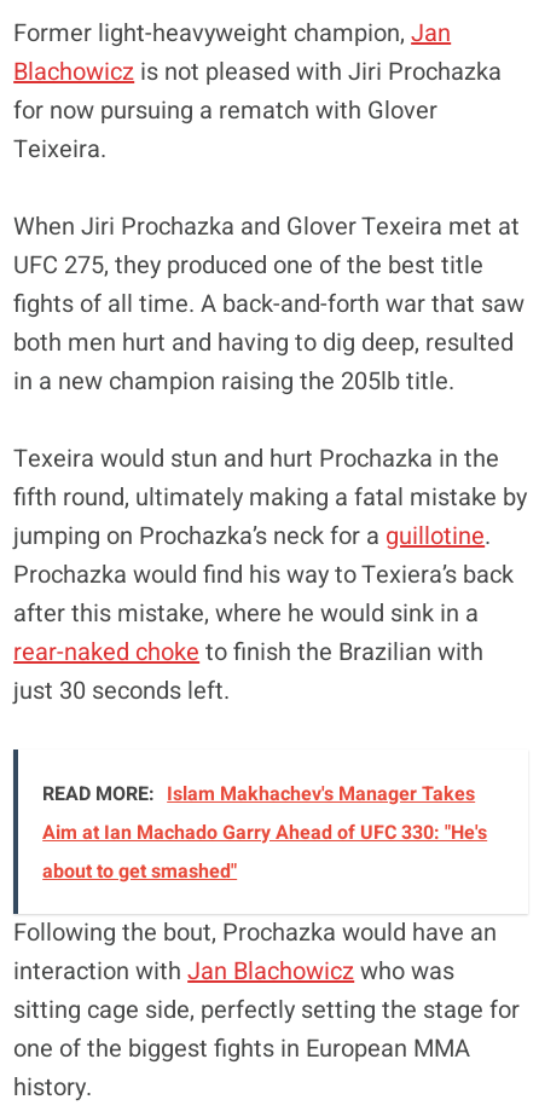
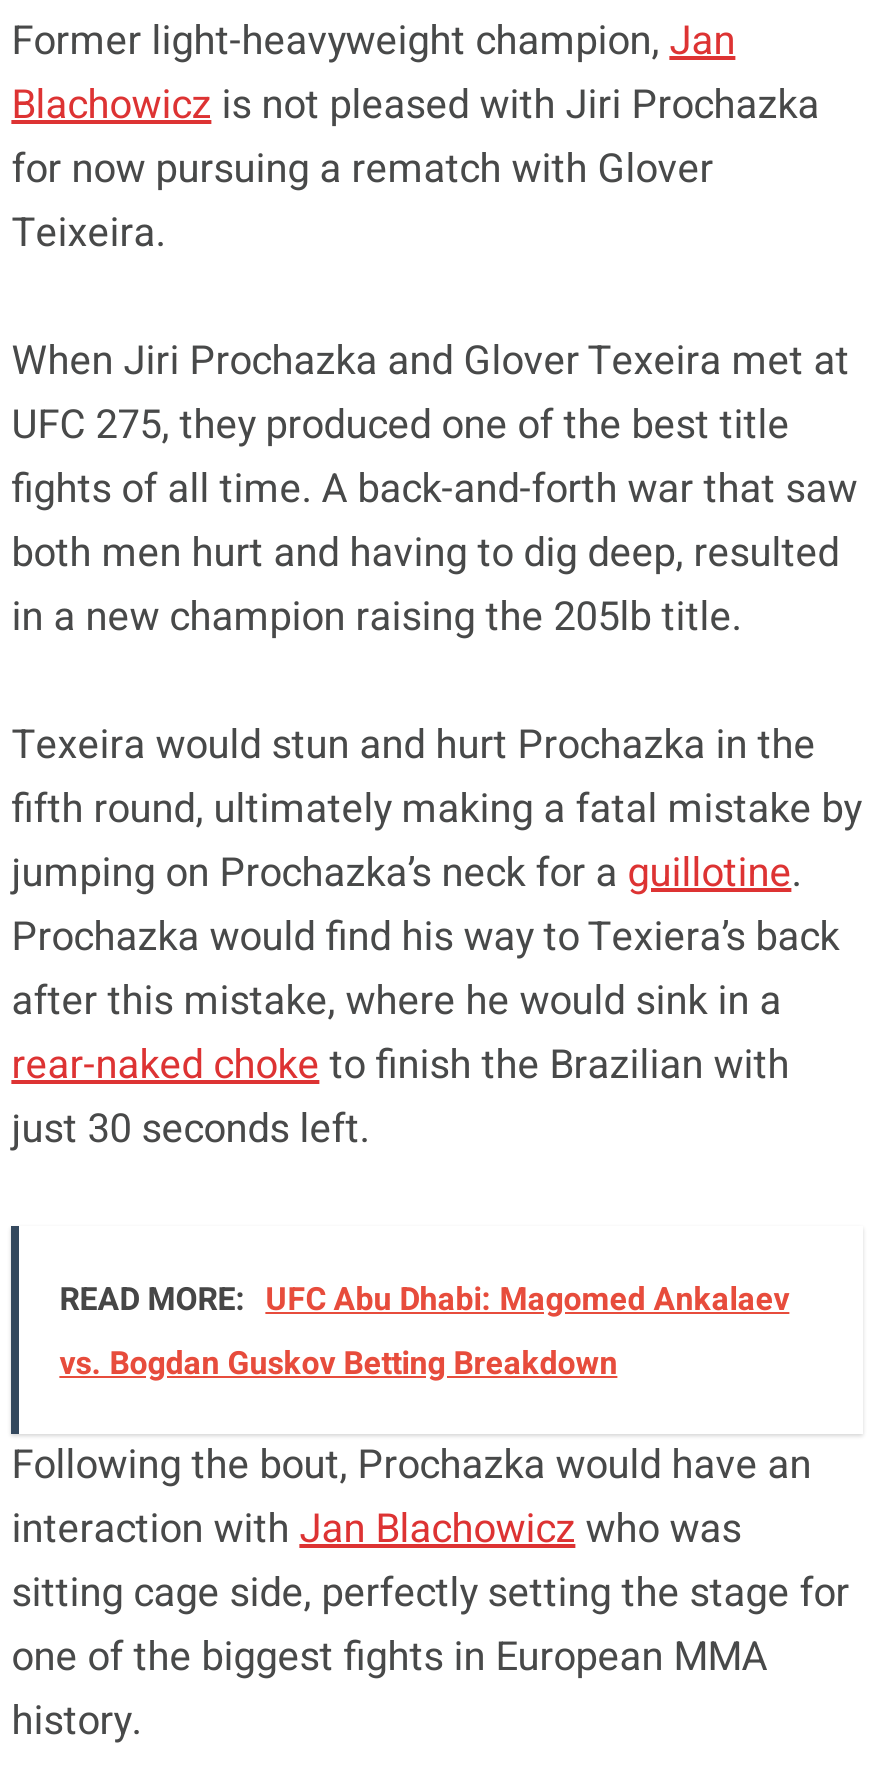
[43,779,487,886] READ MORE: Islam Makhachev's Manager Takes | Aim at Ian Machado Garry Ahead of UFC 330: "He's | about to get smashed" -> [59,1276,789,1388] READ MORE: UFC Abu Dhabi: Magomed Ankalaev | vs. Bogdan Guskov Betting Breakdown

